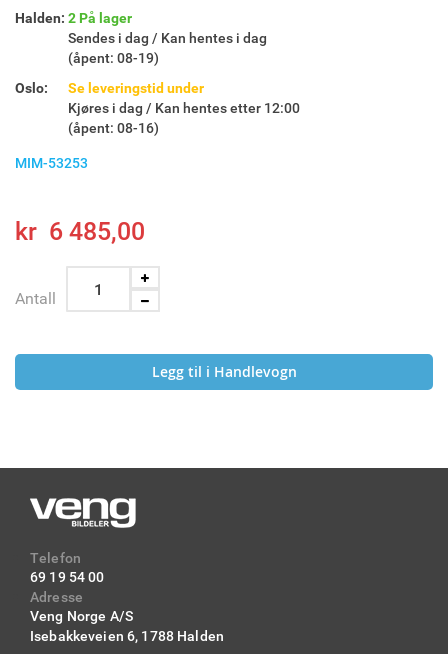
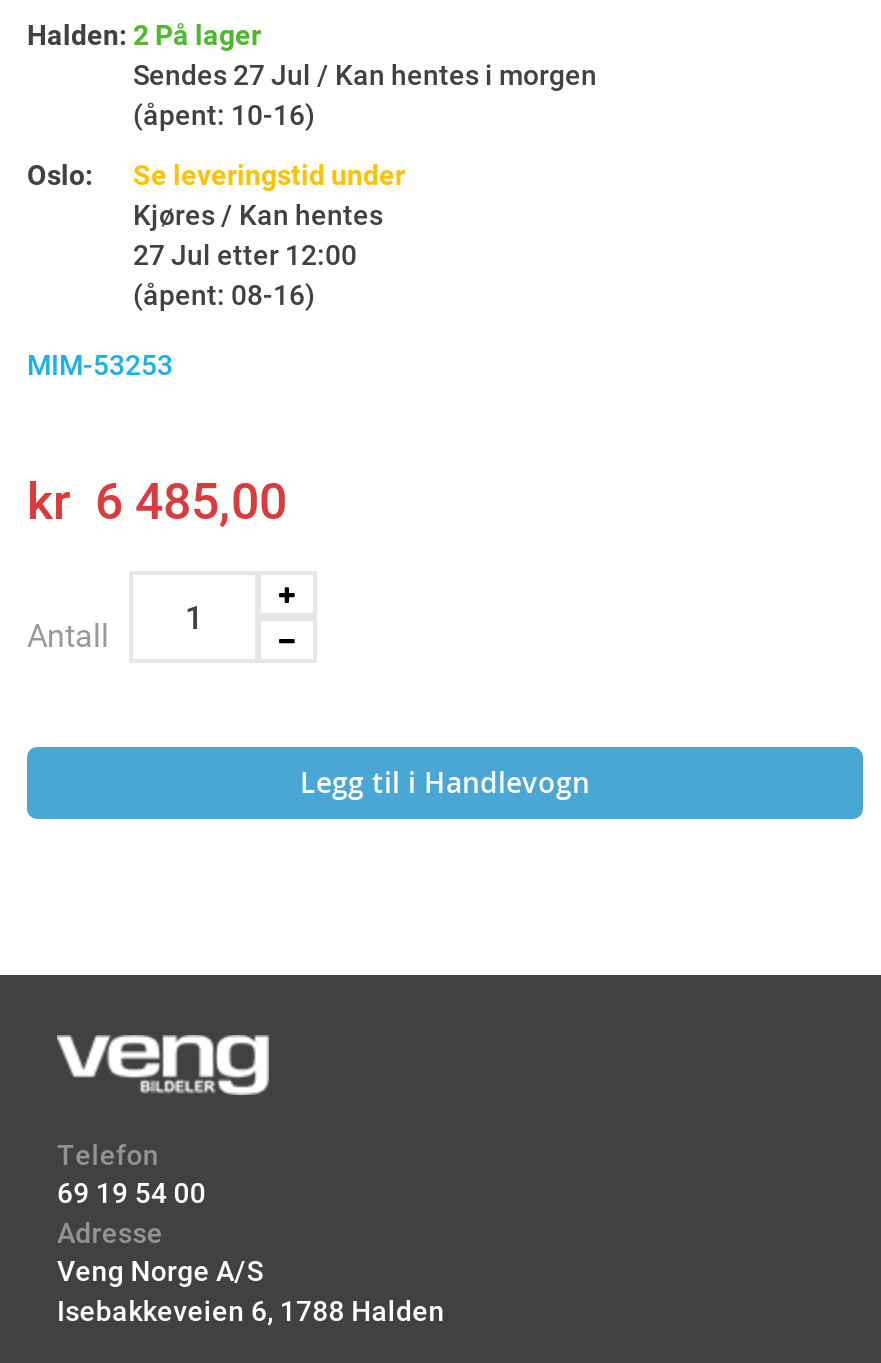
[68,28,267,47] Sendes i dag / Kan hentes i dag -> [133,55,597,93] Sendes 27 Jul / Kan hentes i morgen
[68,48,159,67] (åpent: 08-19) -> [133,95,315,133] (åpent: 10-16)
[68,98,300,117] Kjøres i dag / Kan hentes etter 12:00 -> [133,195,383,273] Kjøres / Kan hentes | 27 Jul etter 12:00

